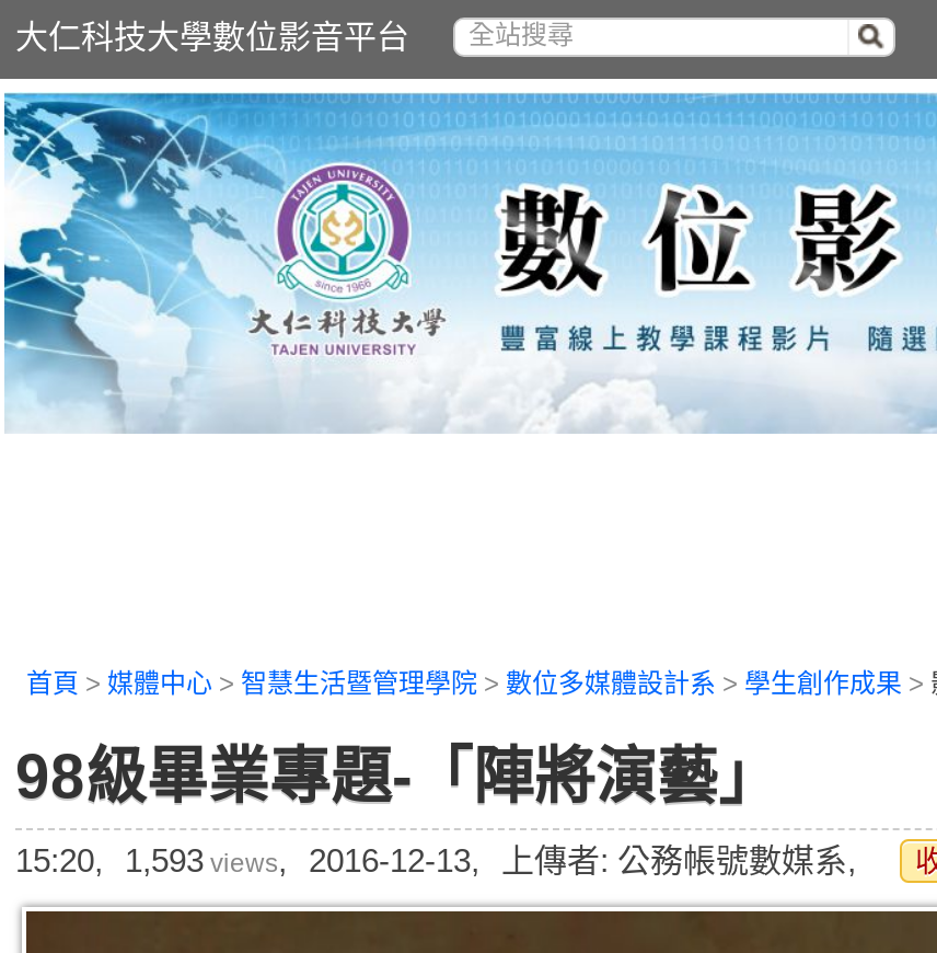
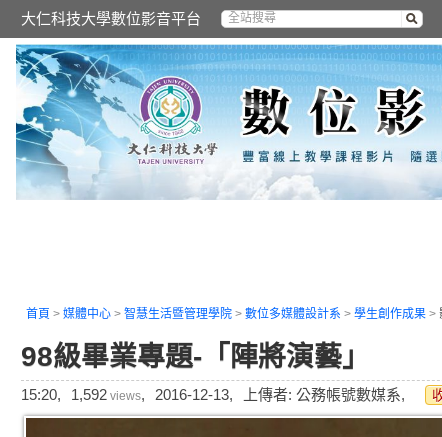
[15,841,856,879] 15:20, 1,593 views, 2016-12-13, 上傳者: 公務帳號數媒系, -> [21,386,405,403] 15:20, 1,592 views, 2016-12-13, 上傳者: 公務帳號數媒系,

